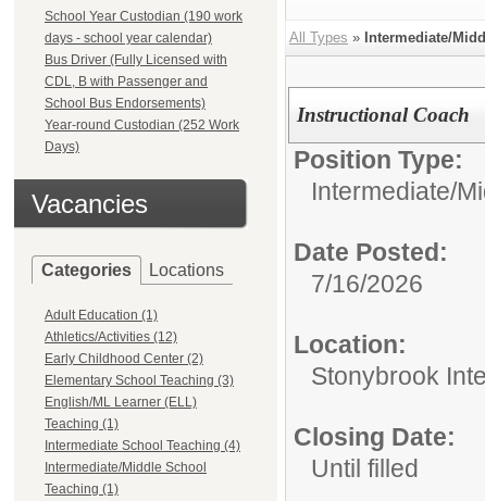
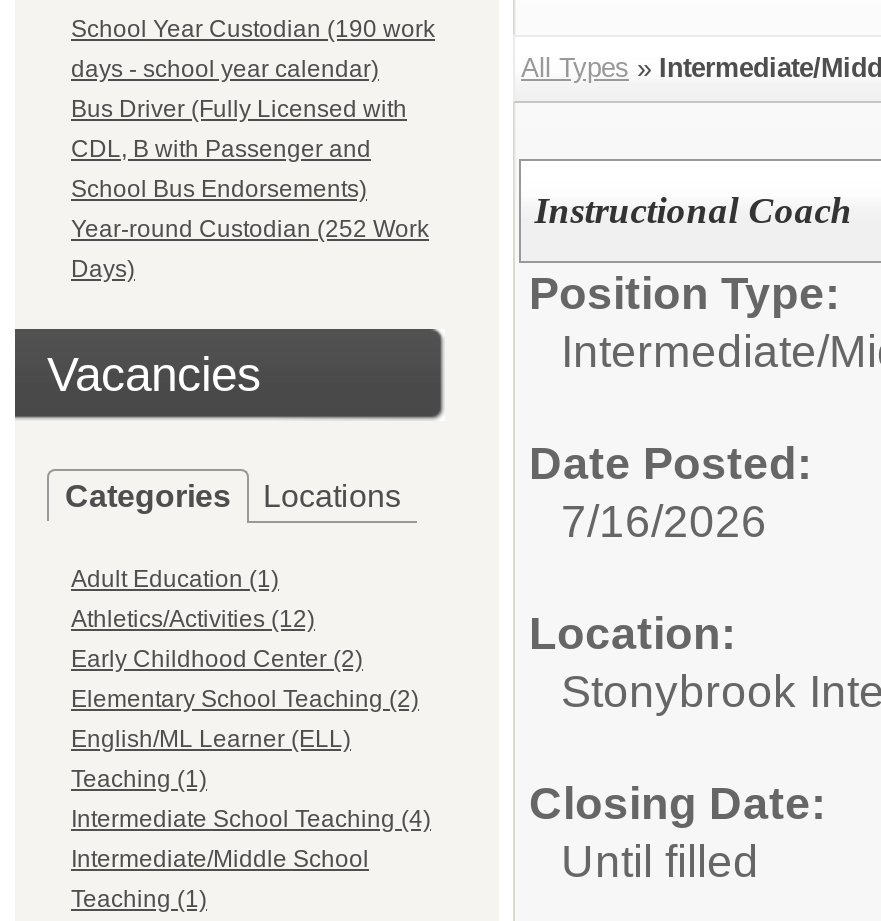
[45,373,234,388] Elementary School Teaching (3) -> [71,685,419,713] Elementary School Teaching (2)

